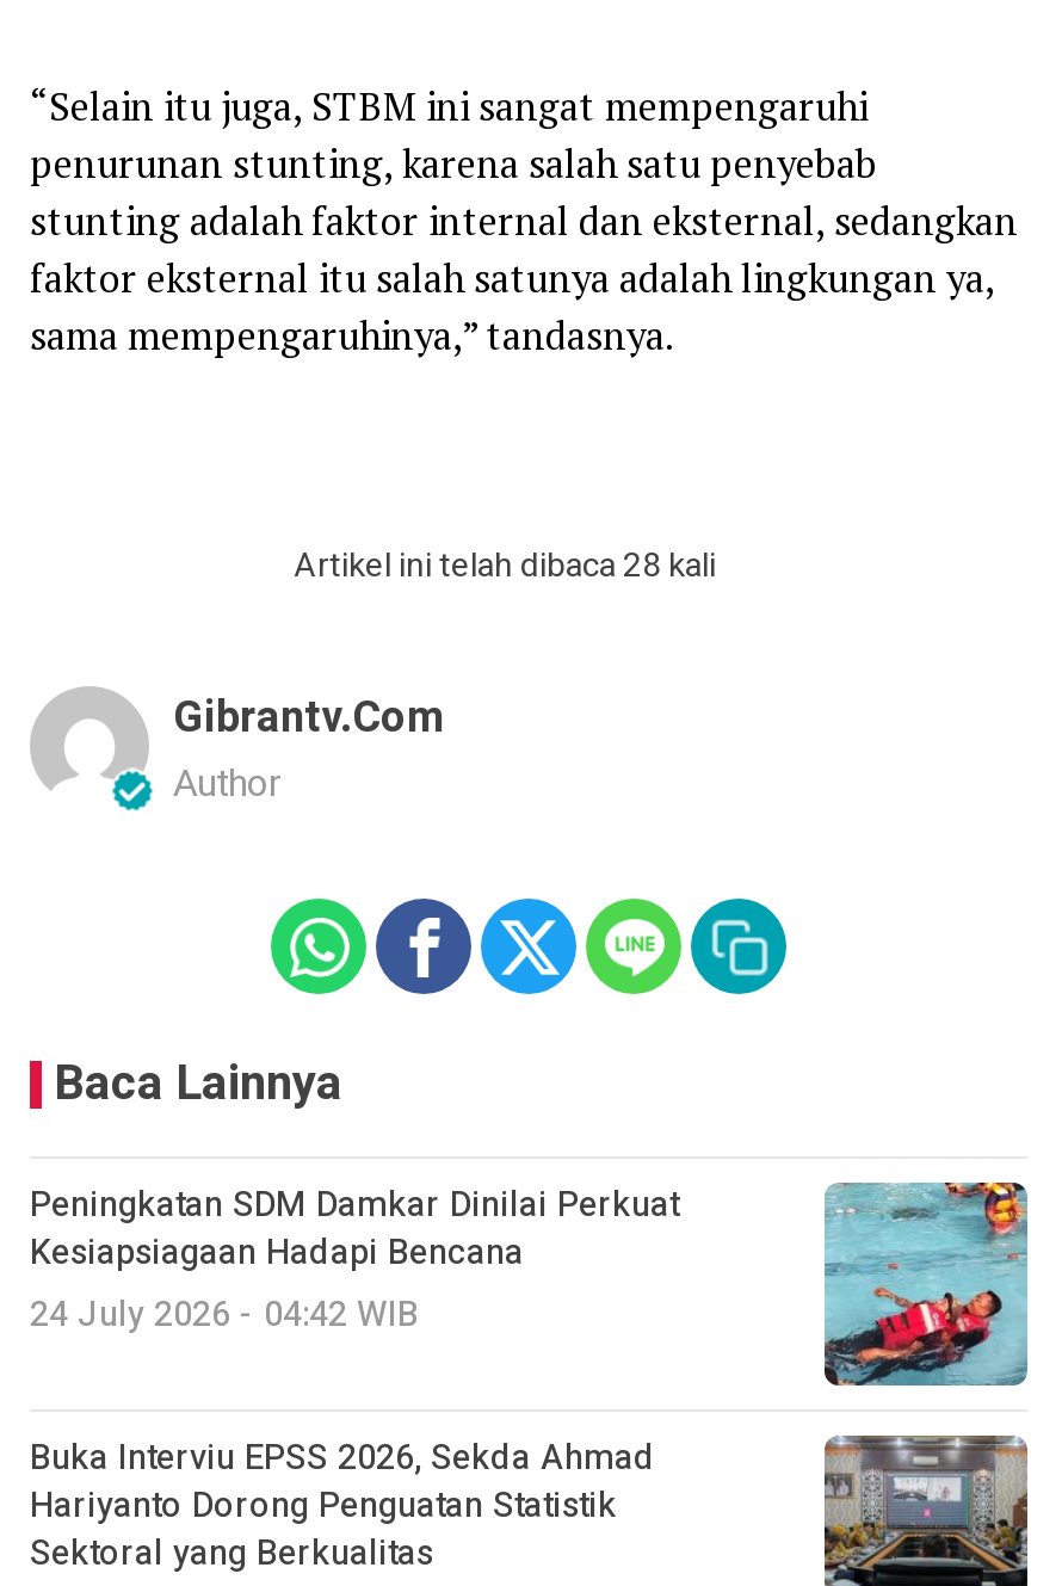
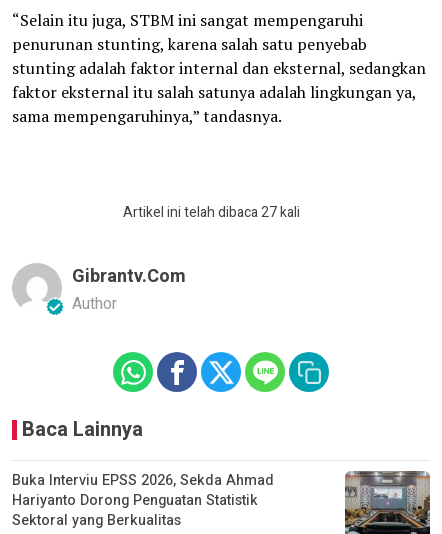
[294,541,716,591] Artikel ini telah dibaca 28 kali -> [122,202,299,223] Artikel ini telah dibaca 27 kali
[30,1181,679,1341] Peningkatan SDM Damkar Dinilai Perkuat | Kesiapsiagaan Hadapi Bencana | 24 July 2026 - 04:42 WIB -> none
[822,1180,1030,1388] [image] -> none

